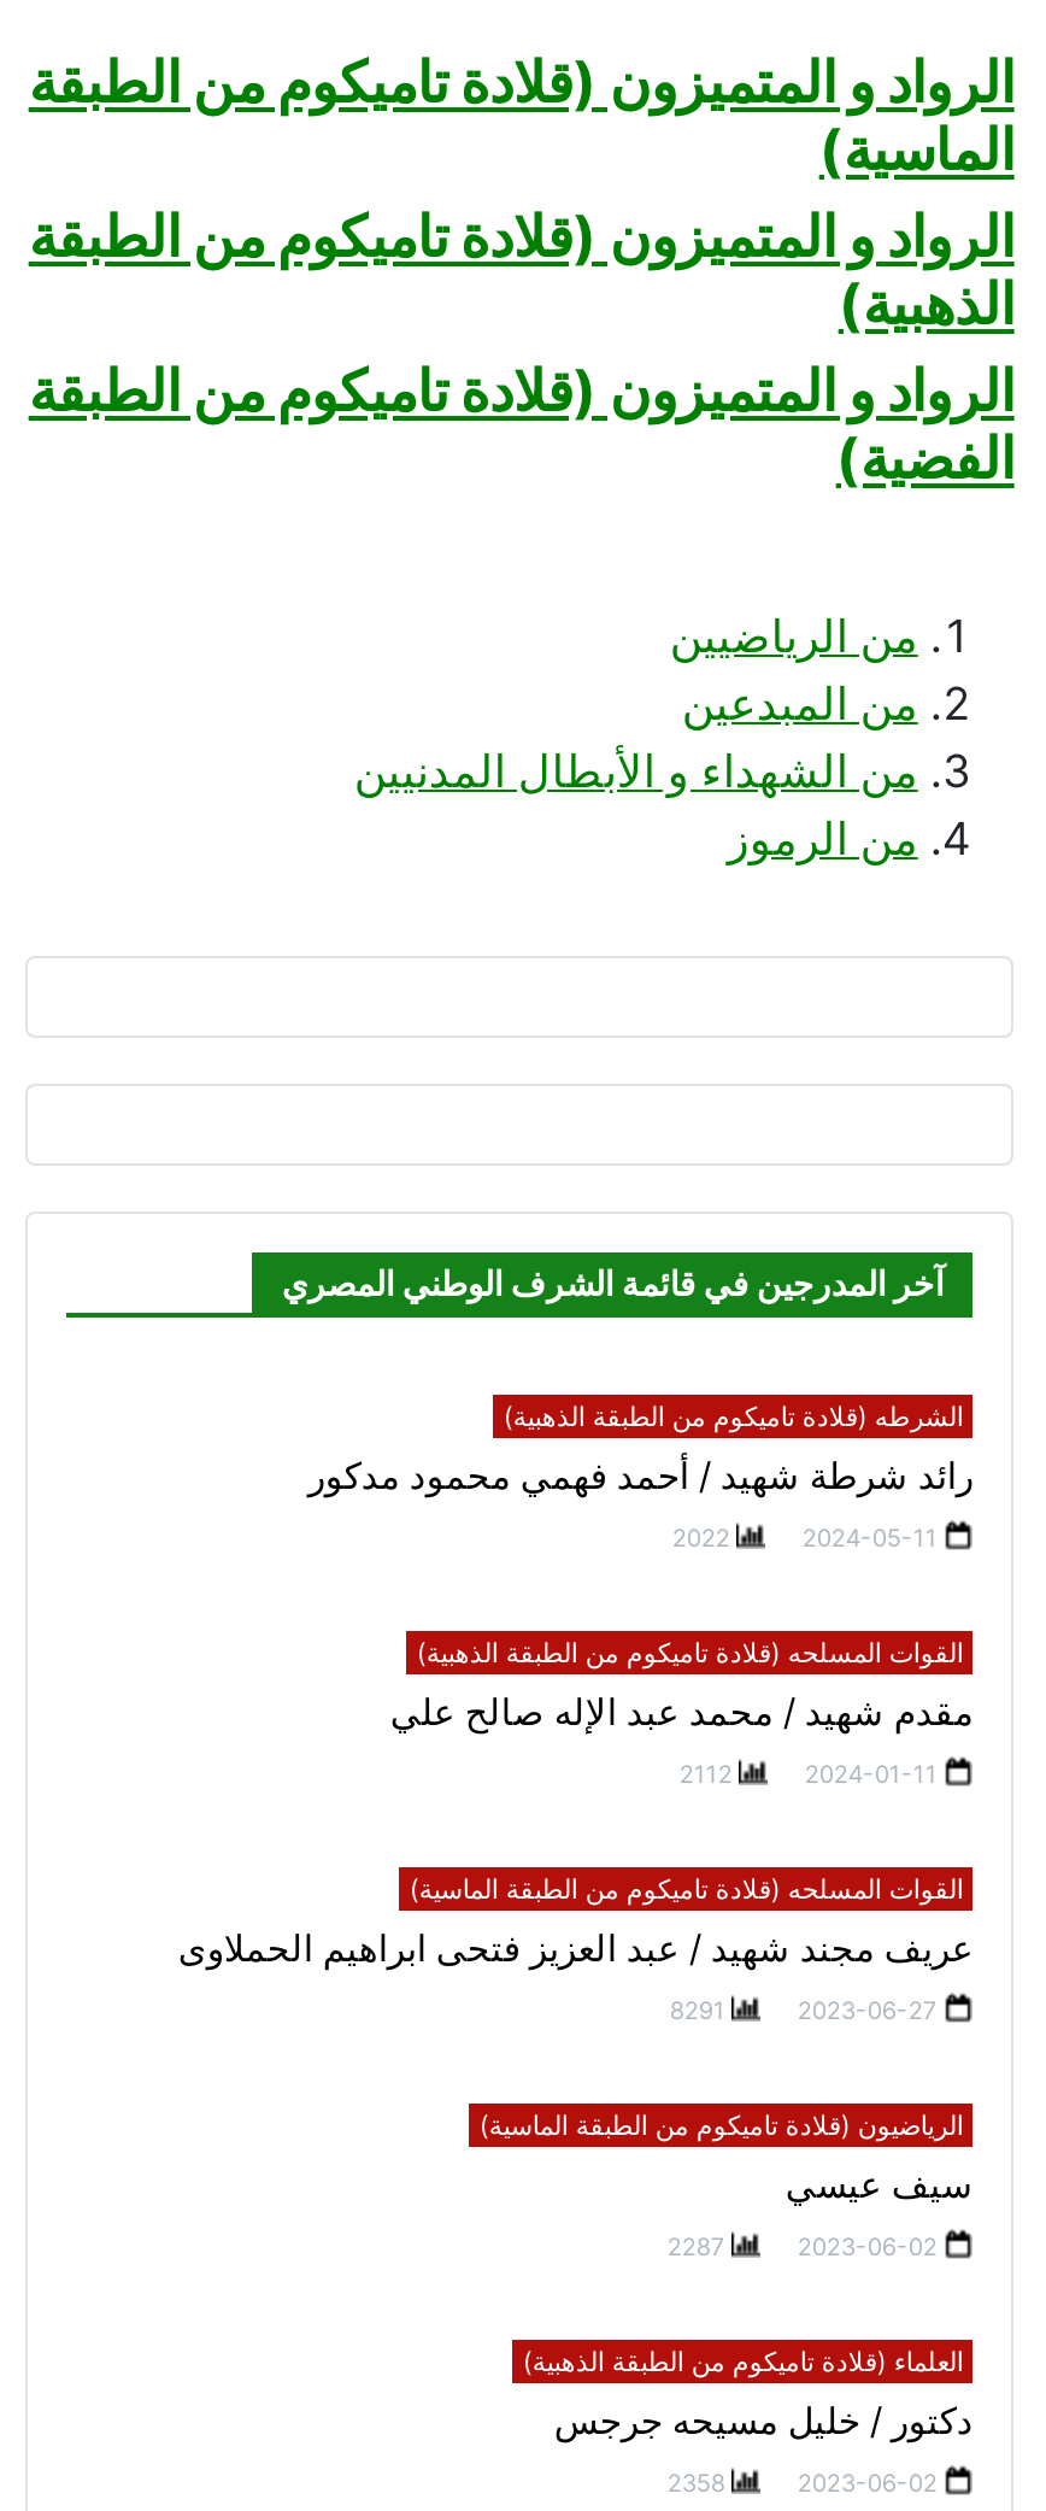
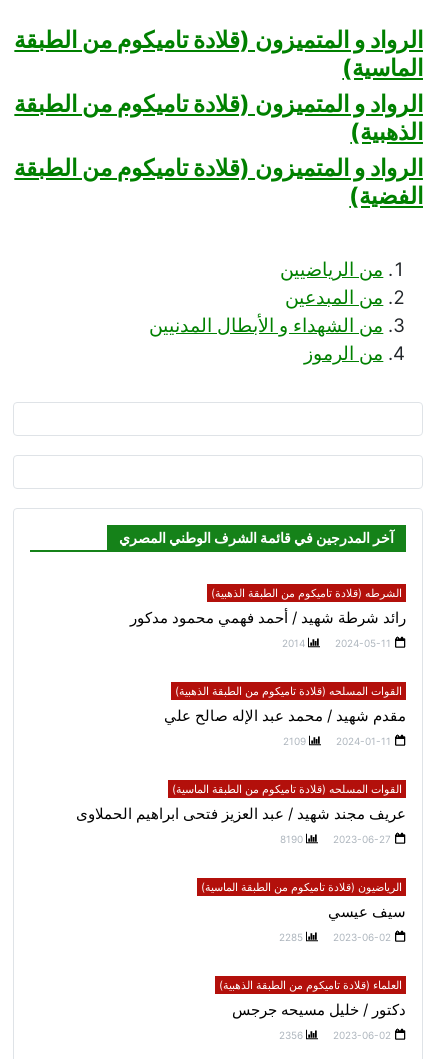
[672,1522,730,1551] 2022 -> [282,637,305,649] 2014
[679,1758,732,1787] 2112 -> [283,735,306,747] 2109
[670,1994,725,2023] 8291 -> [280,833,303,845] 8190
[667,2231,725,2260] 2287 -> [279,931,303,943] 2285
[667,2467,725,2496] 2358 -> [279,1029,303,1041] 2356

